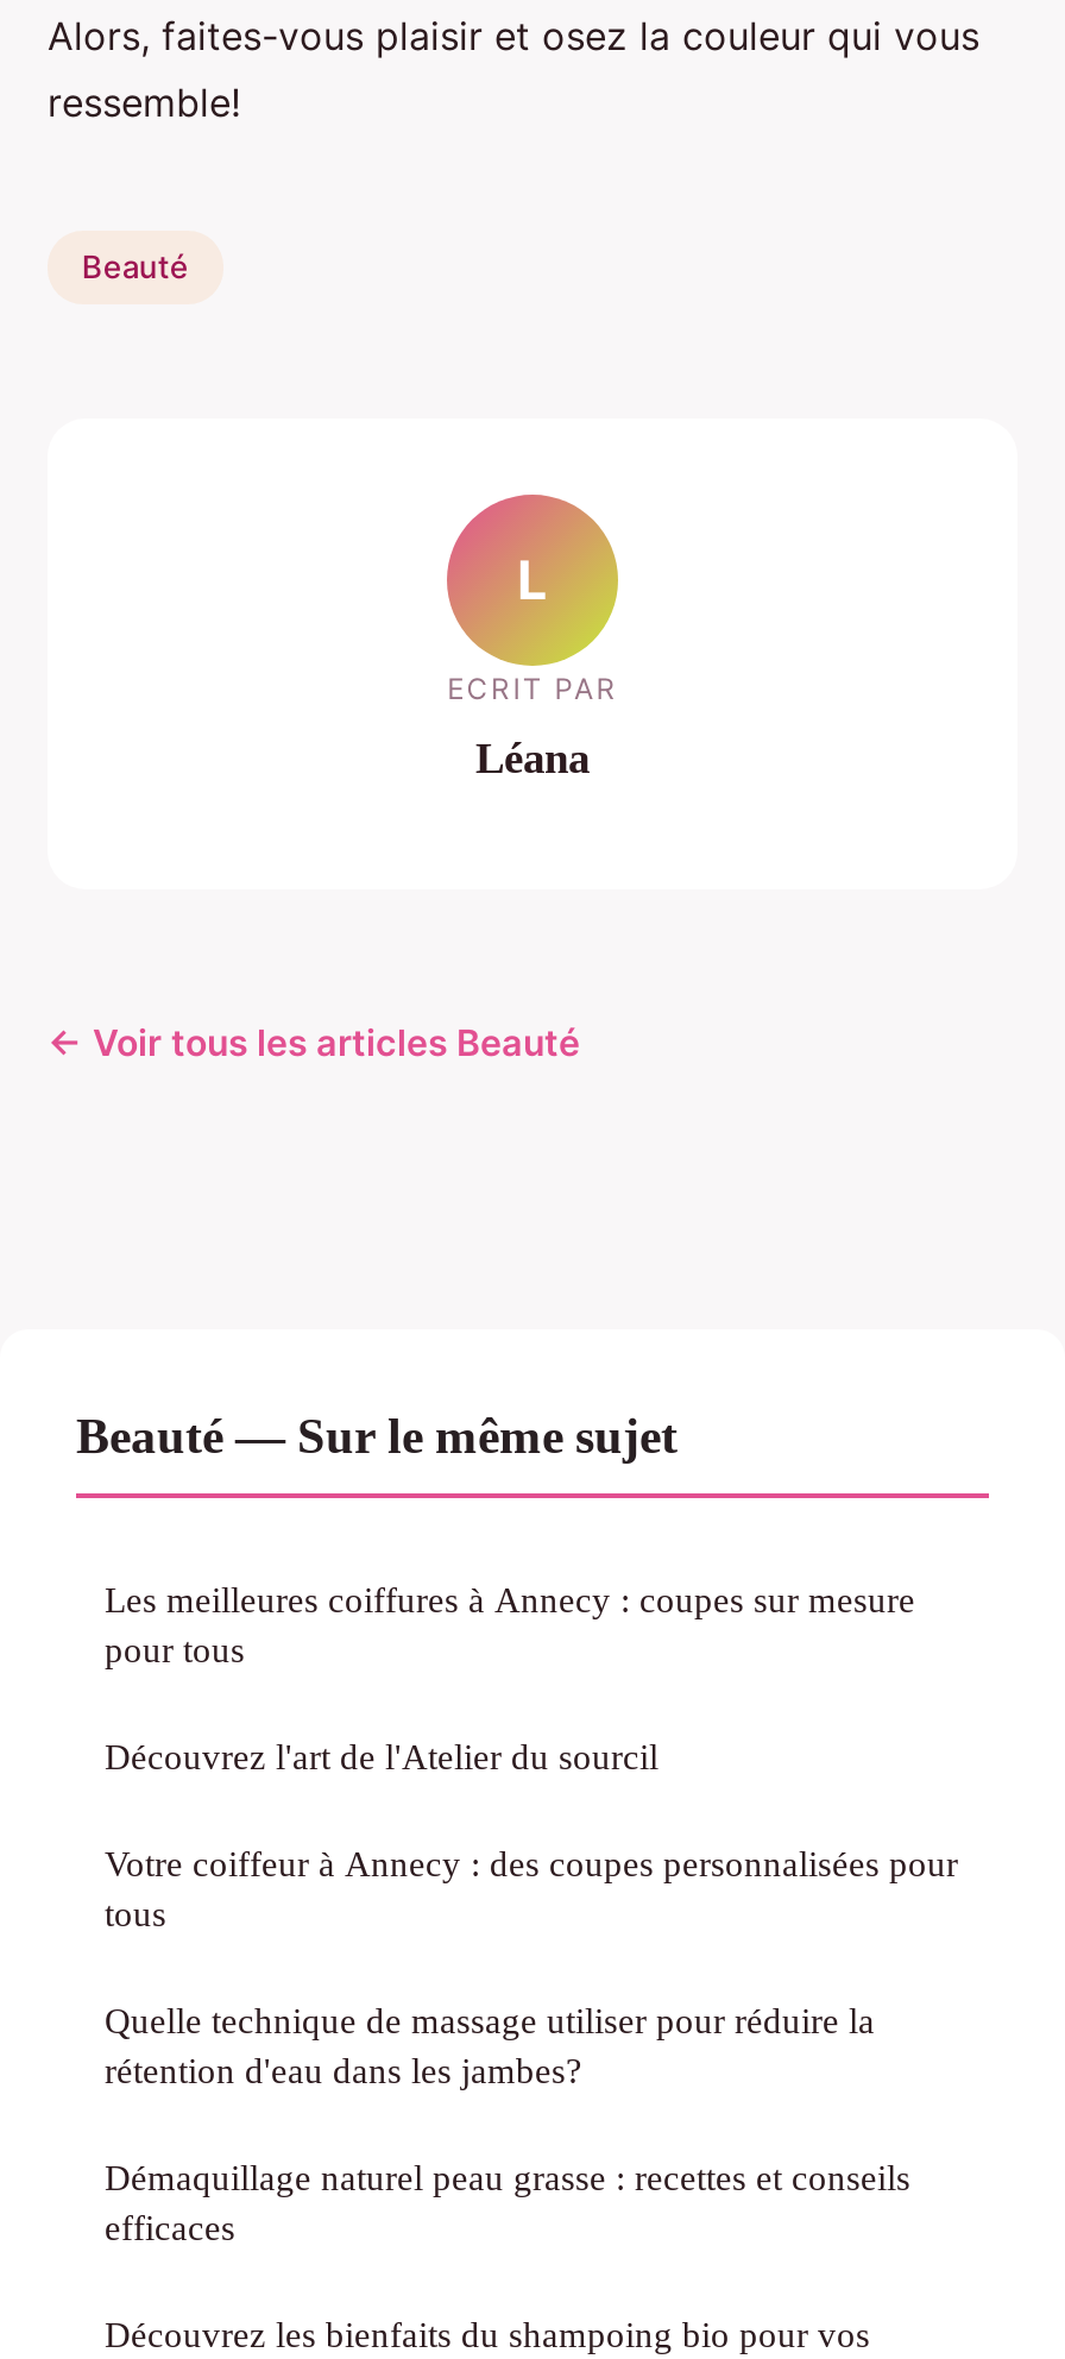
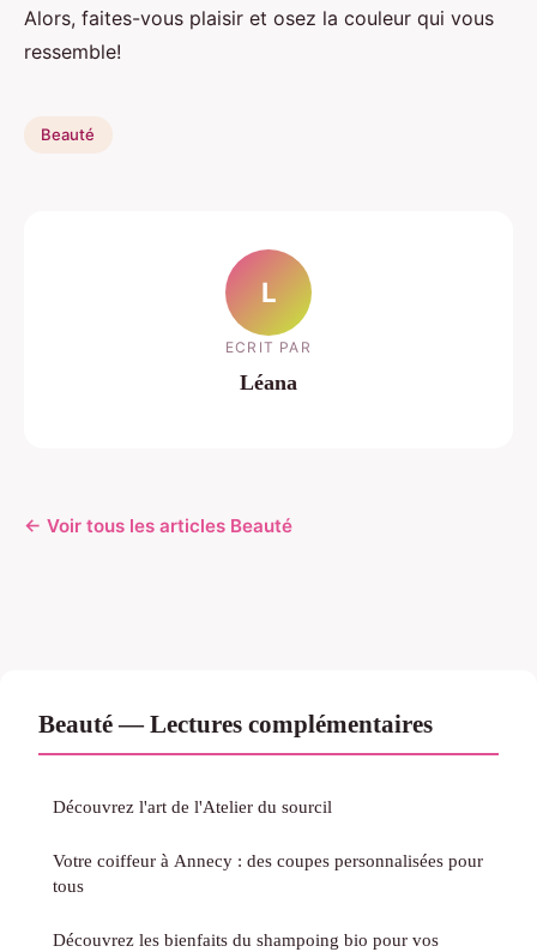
[76,1407,915,1668] Beauté — Sur le même sujet | Les meilleures coiffures à Annecy : coupes sur mesure | pour tous -> [38,709,433,737] Beauté — Lectures complémentaires
[105,1999,910,2246] Quelle technique de massage utiliser pour réduire la | rétention d'eau dans les jambes? | Démaquillage naturel peau grasse : recettes et conseils | efficaces -> none

